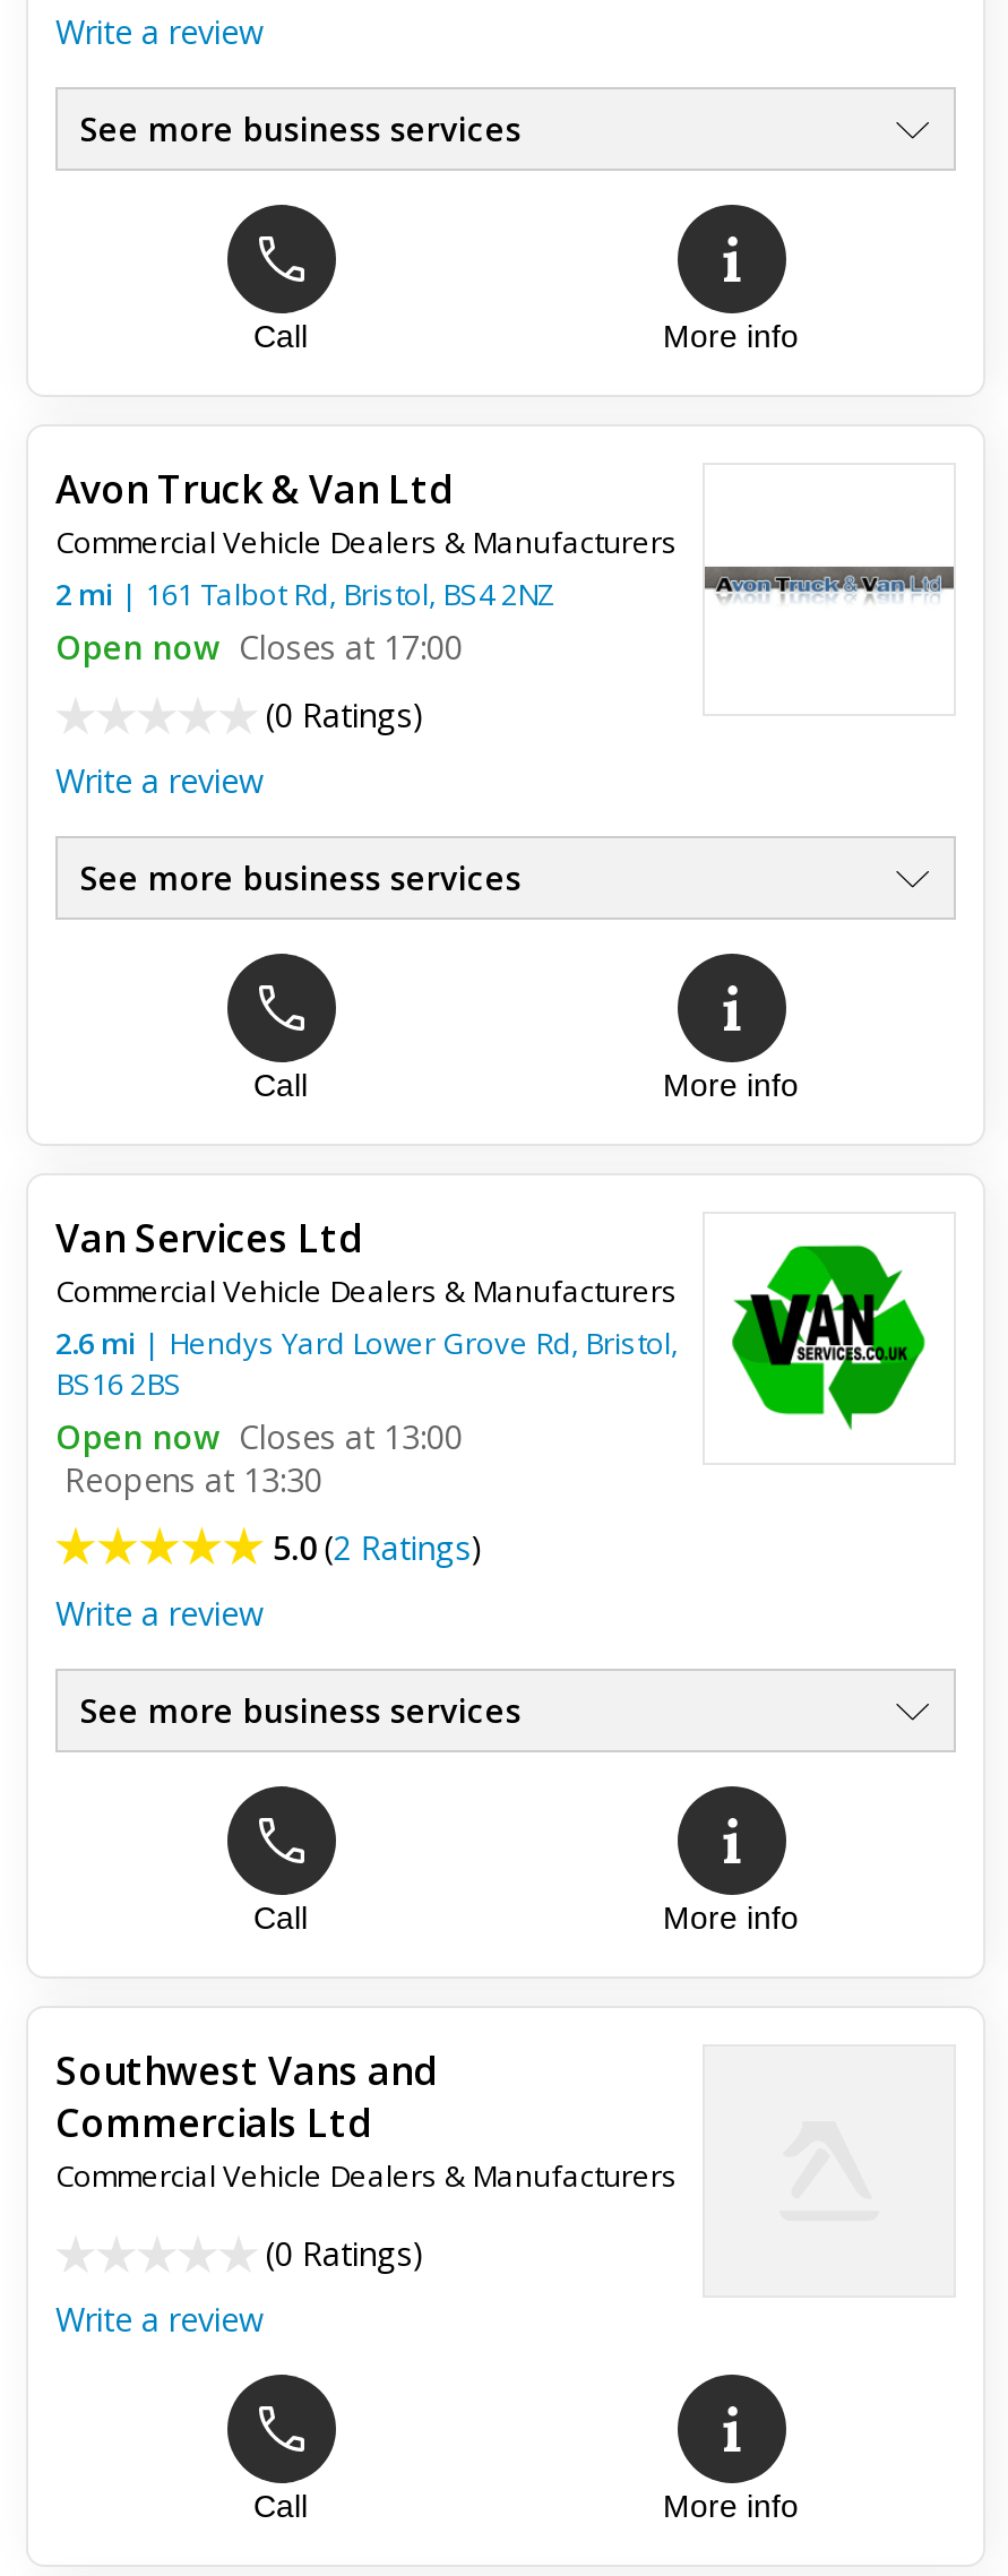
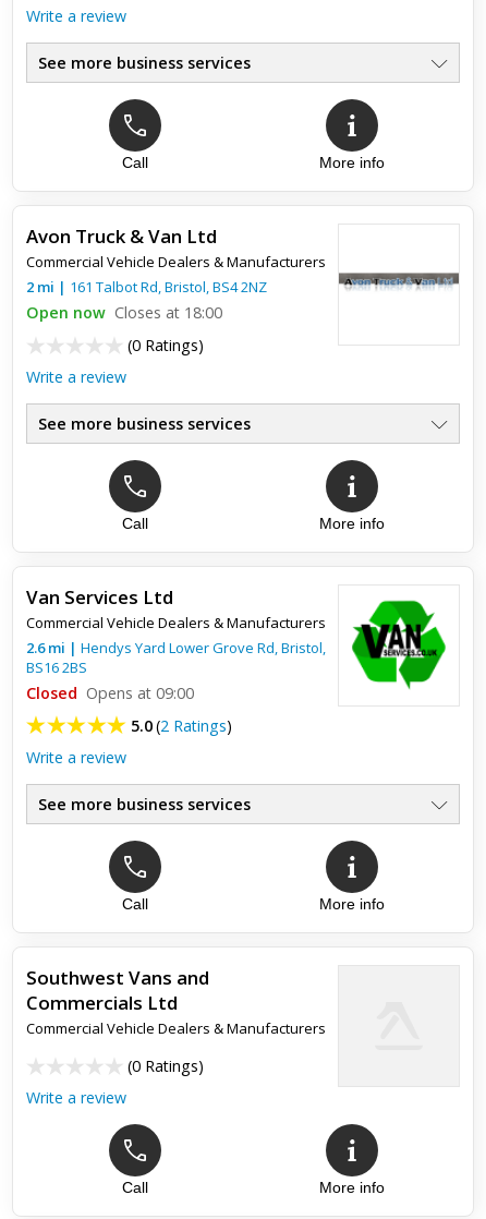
[55,625,463,668] Open now Closes at 17:00 -> [26,302,222,323] Open now Closes at 18:00
[55,1415,463,1501] Open now Closes at 13:00 | Reopens at 13:30 -> [26,682,194,703] Closed Opens at 09:00

